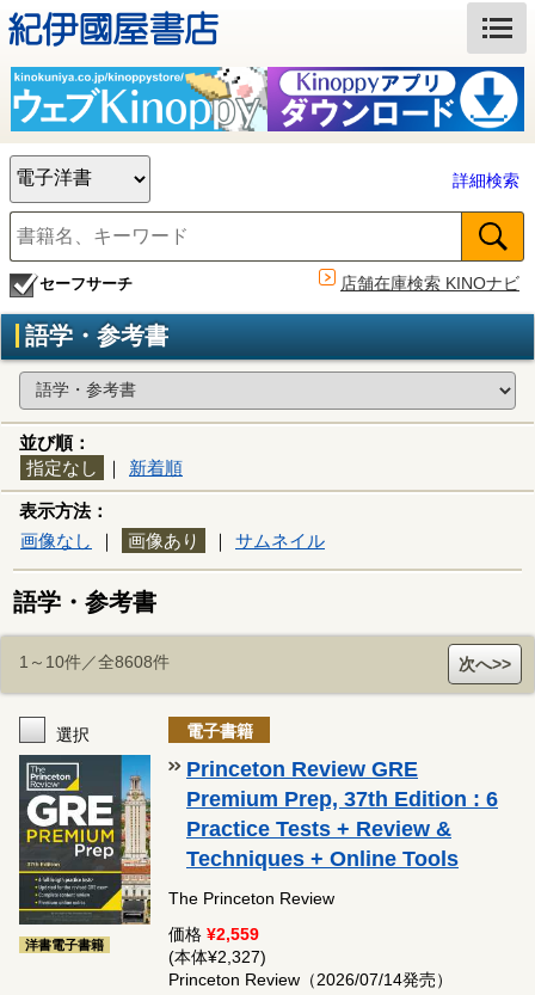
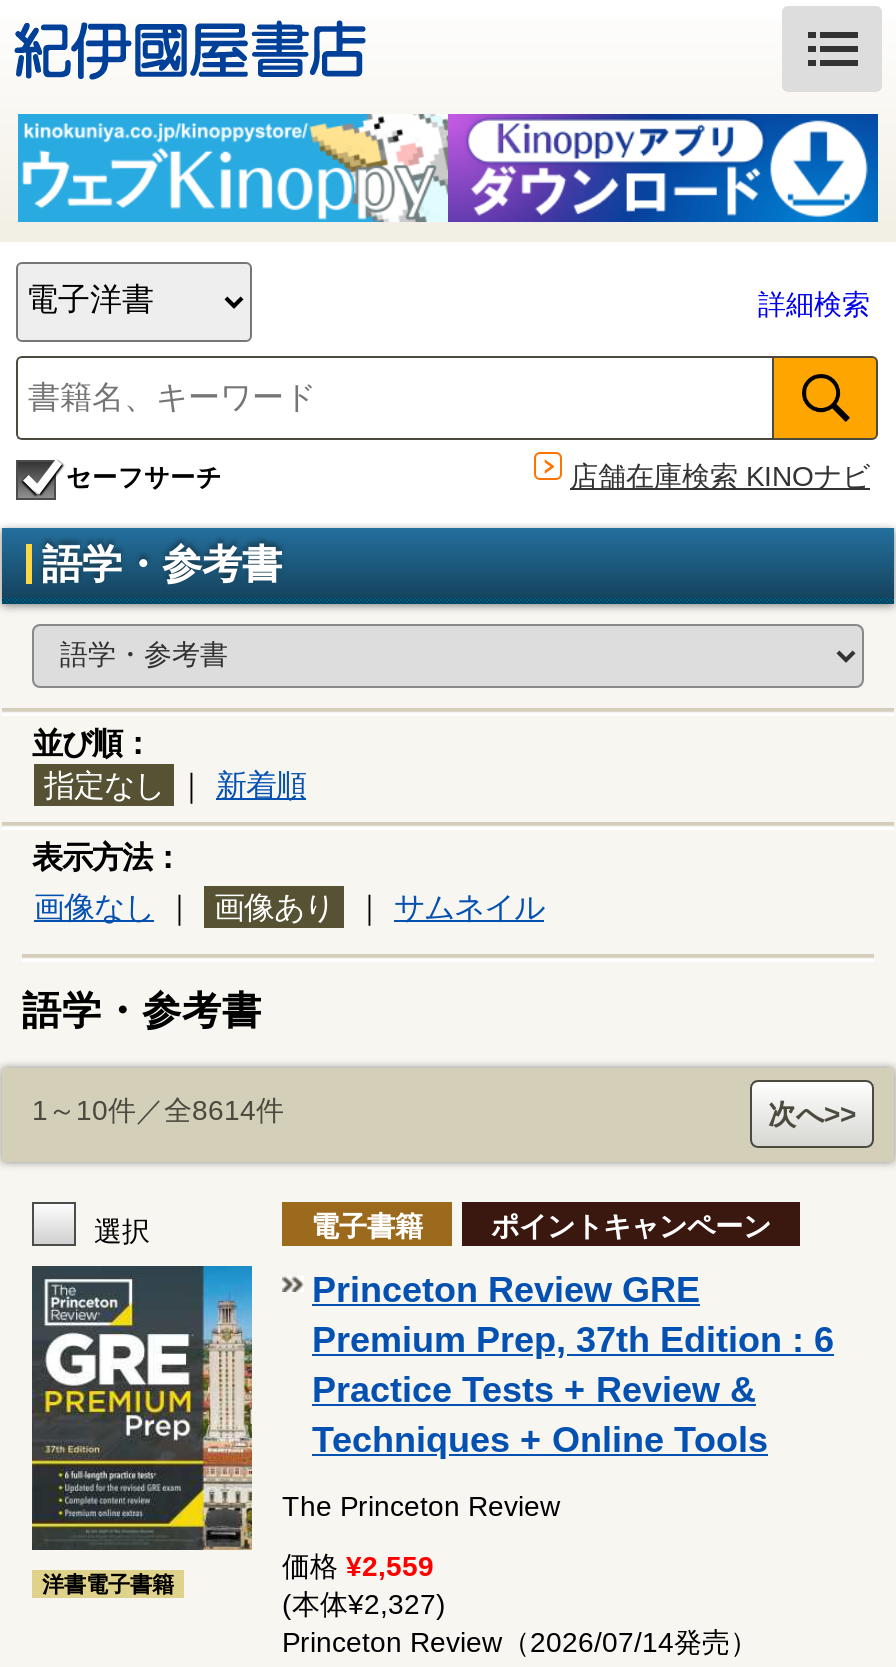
[19,652,170,671] 1～10件／全8608件 -> [32,1094,284,1126] 1～10件／全8614件
none -> [491,1210,771,1242] ポイントキャンペーン

